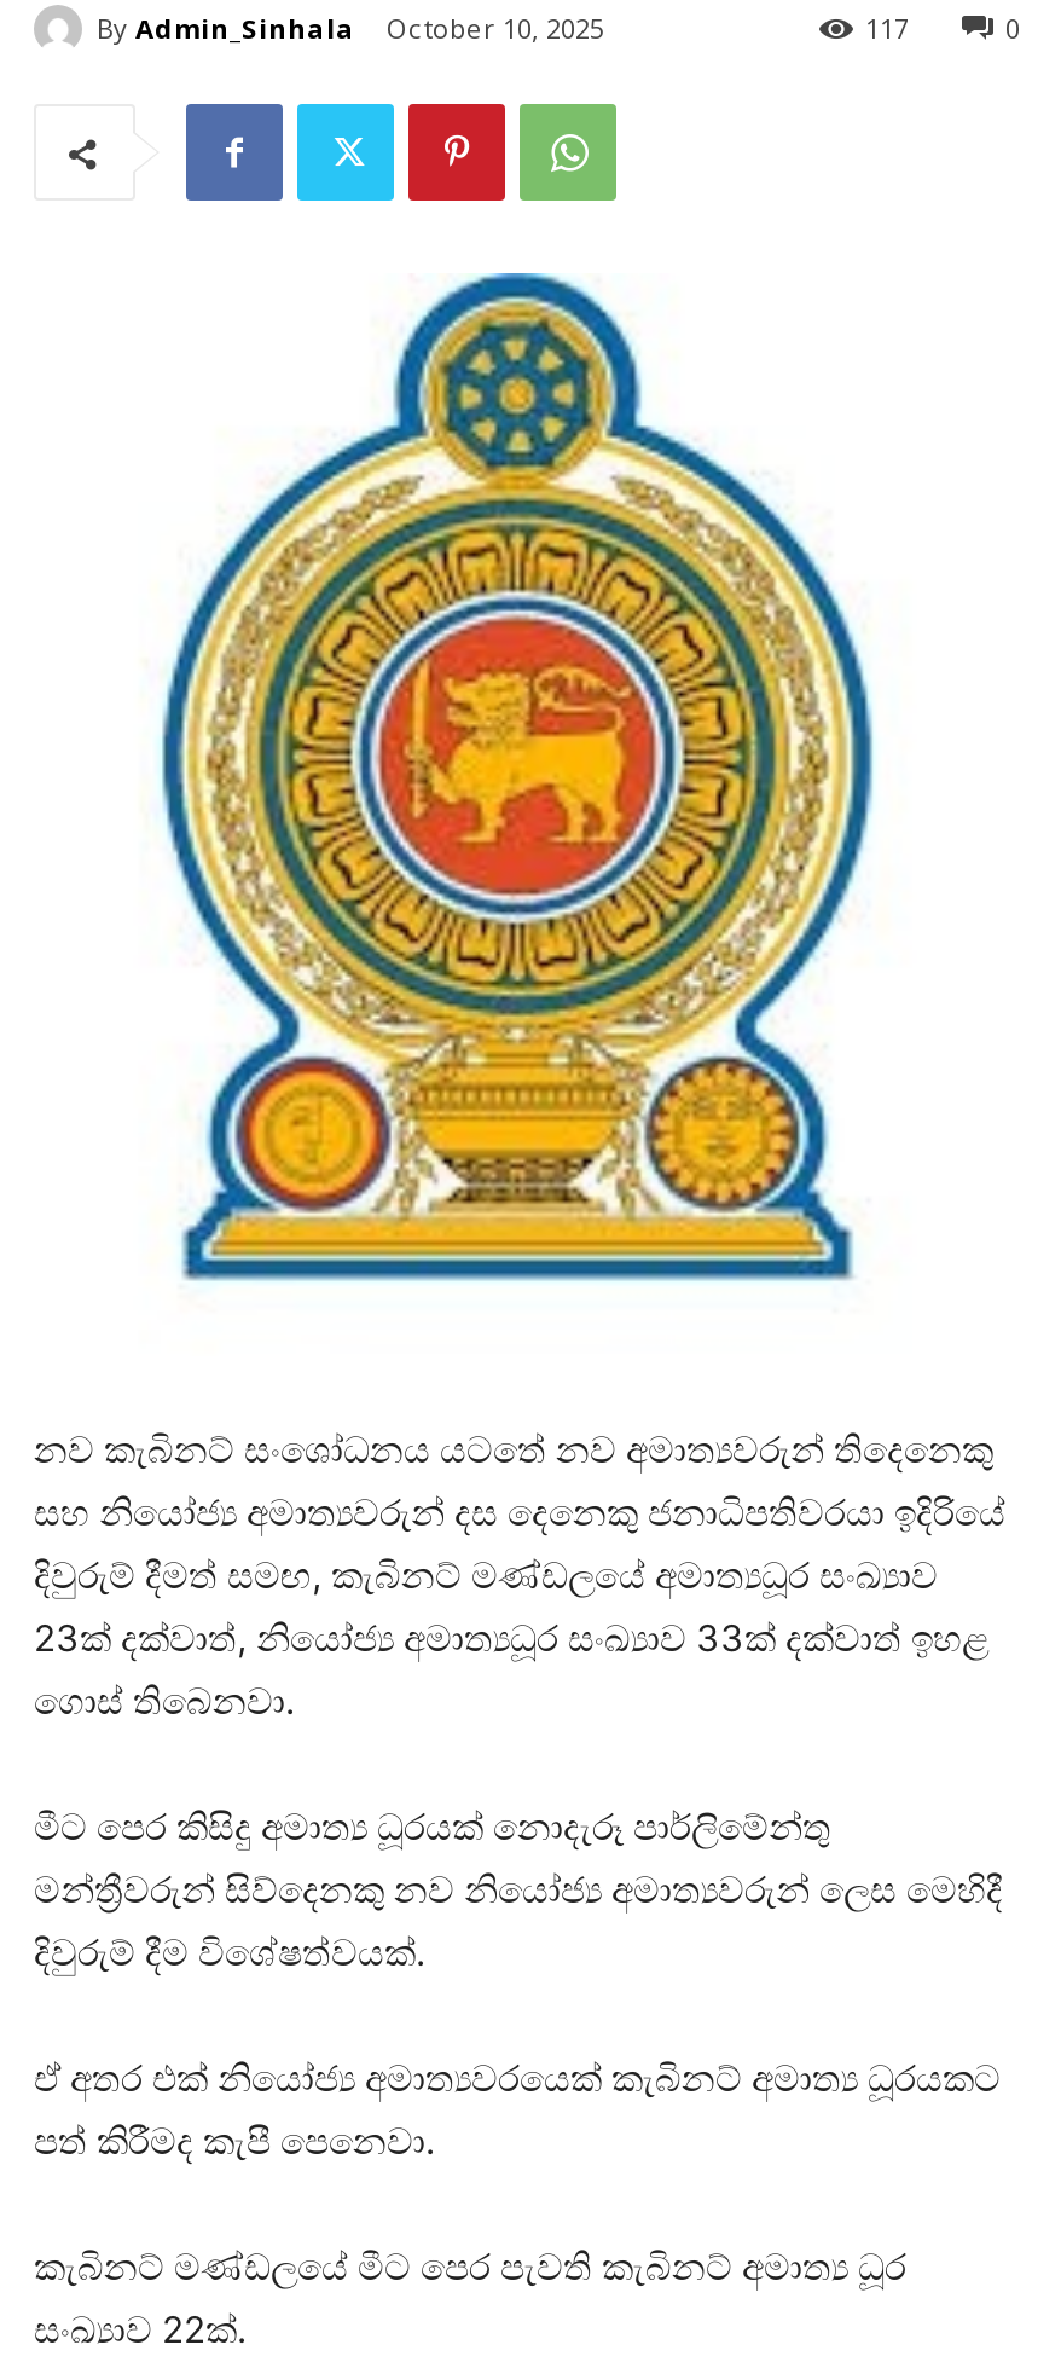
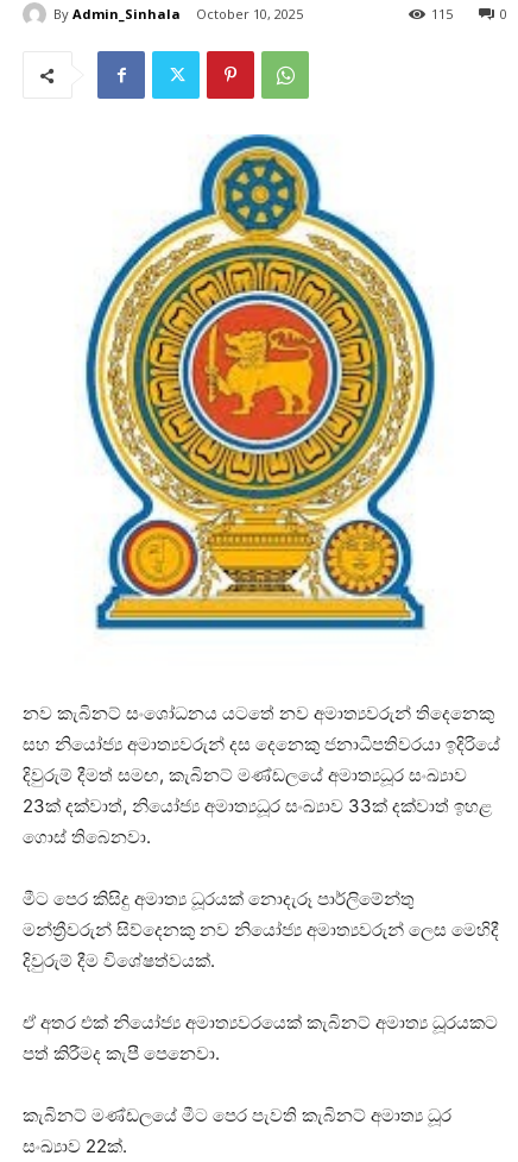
[865,10,909,46] 117 -> [431,5,453,23] 115

